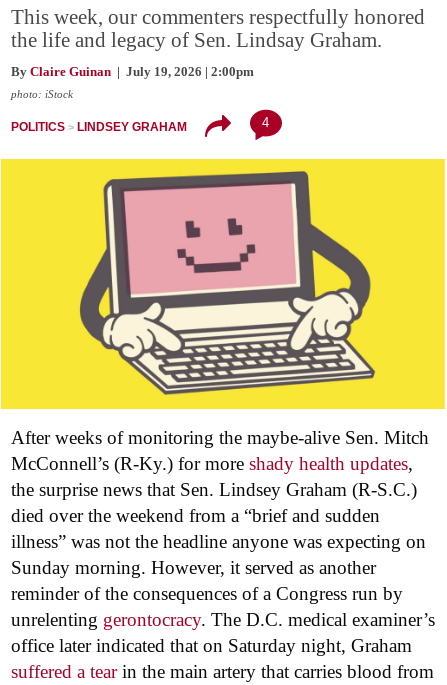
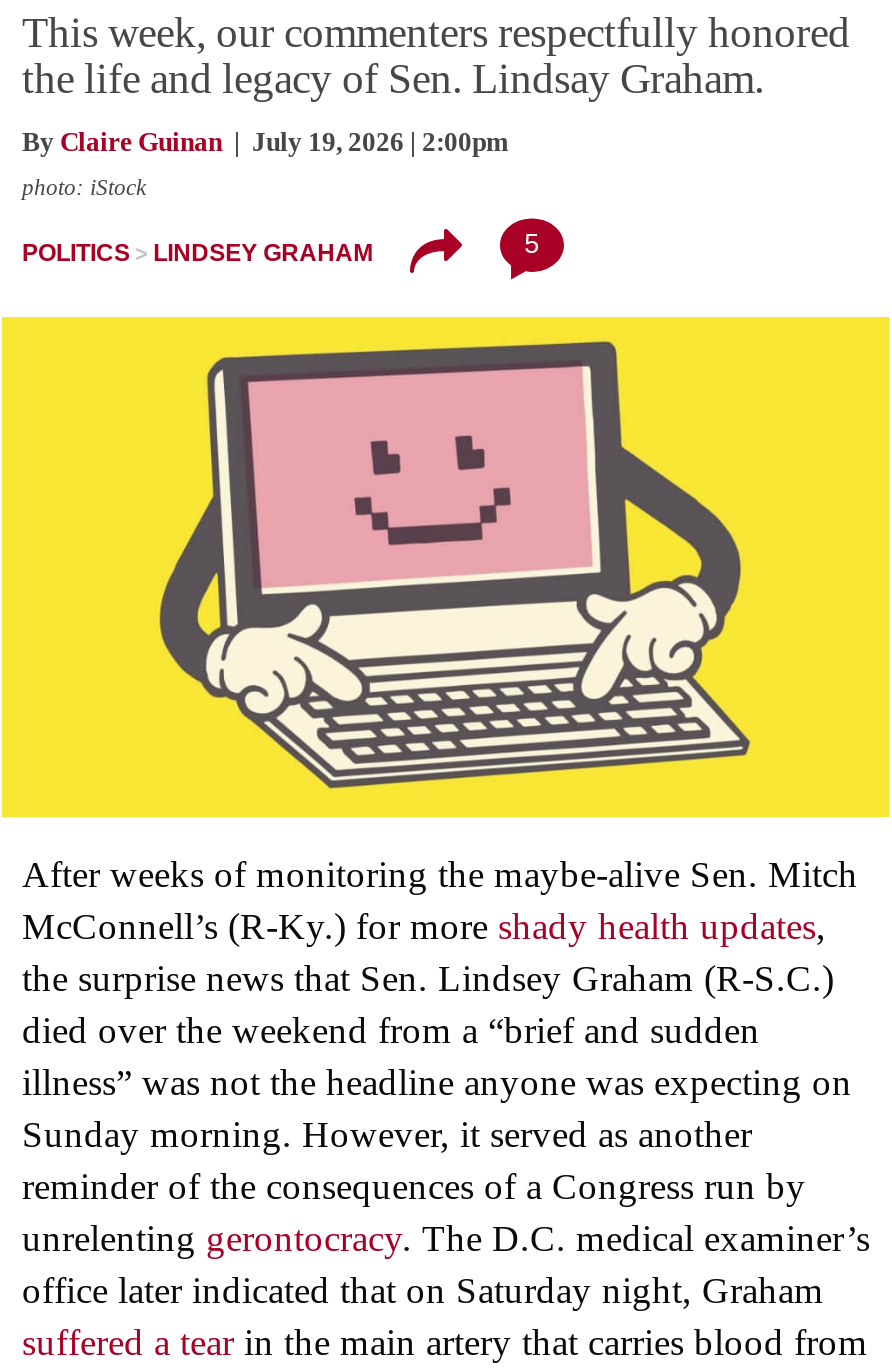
[262,115,269,130] 4 -> [524,229,538,259] 5

